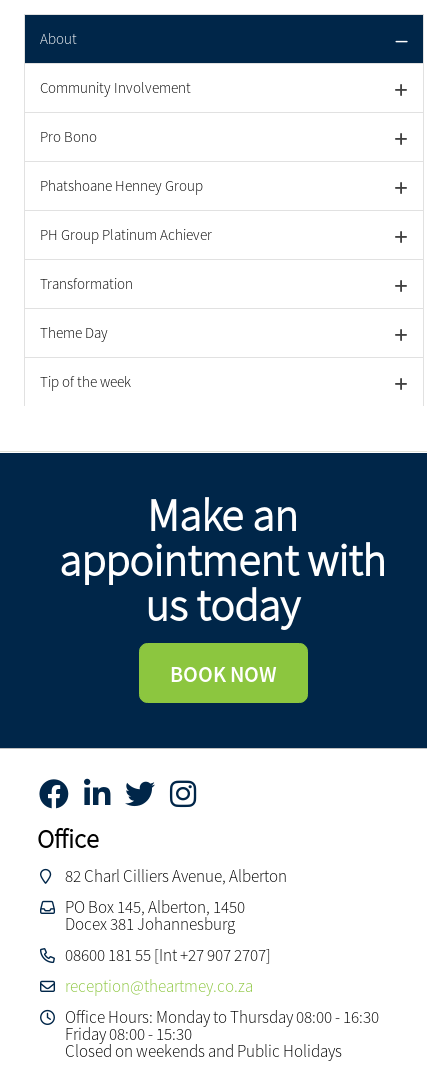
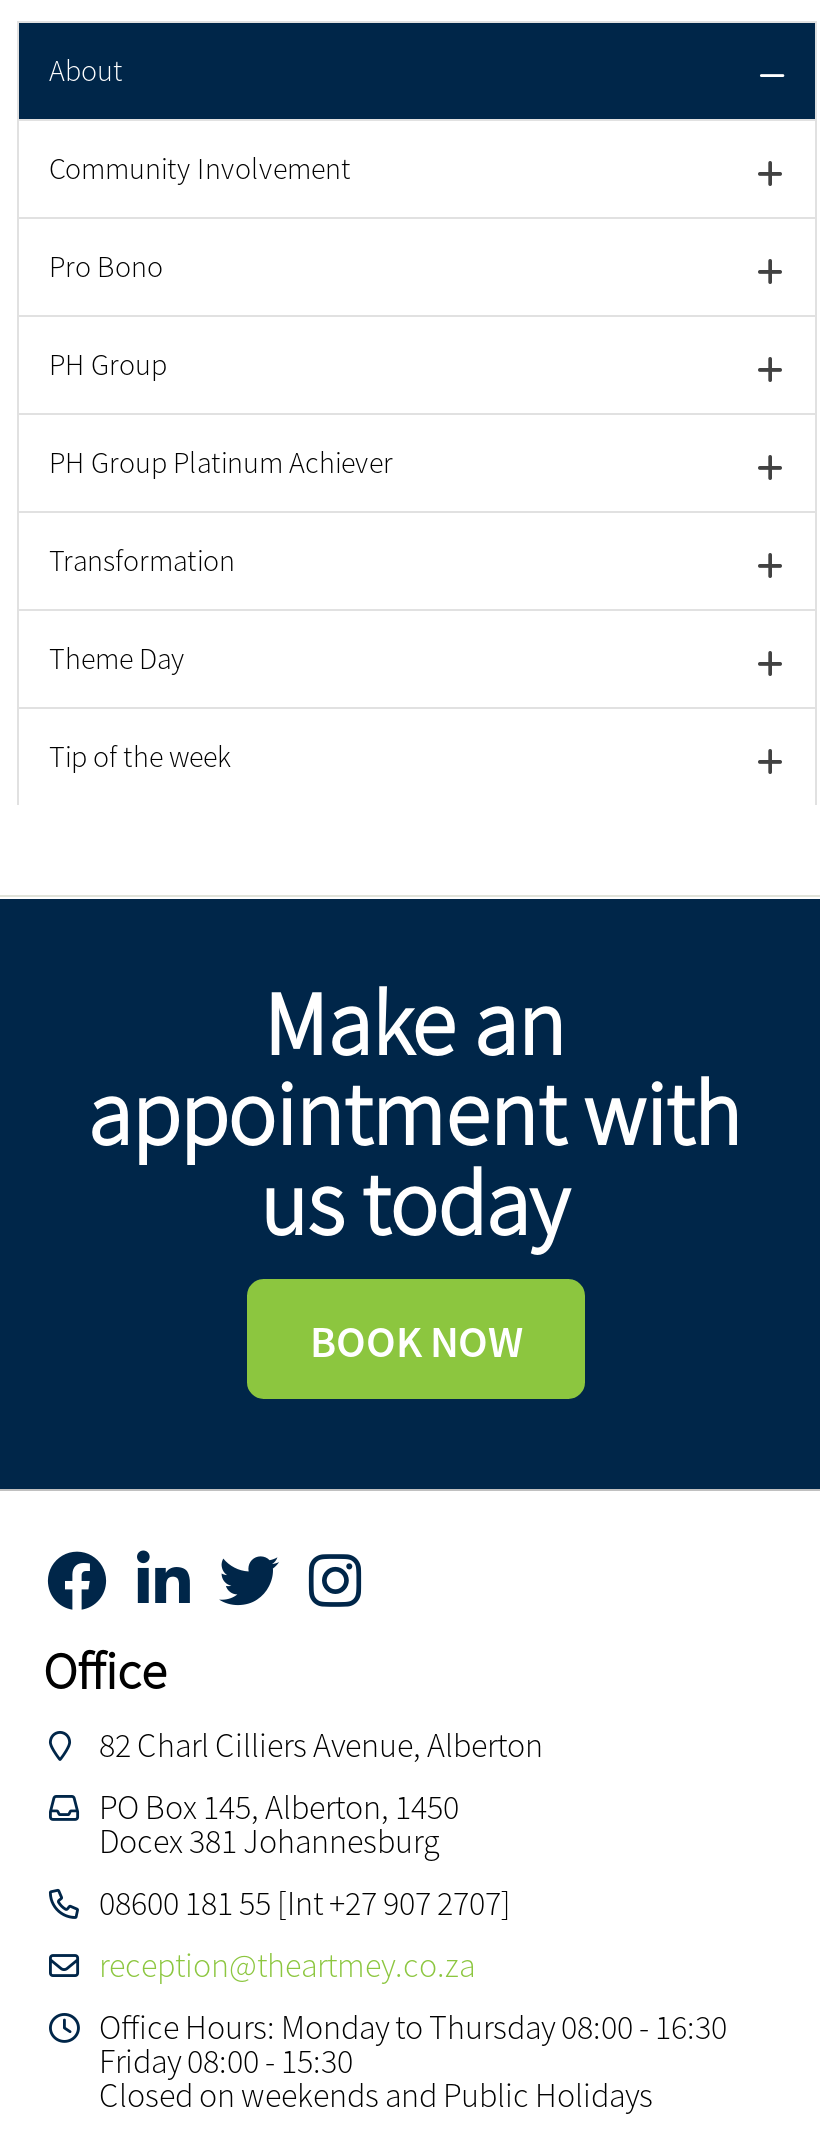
[40,176,203,195] Phatshoane Henney Group -> [49,345,167,383] PH Group

